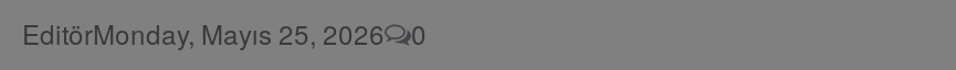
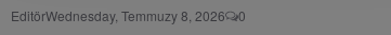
[22,13,385,51] EditörMonday, Mayıs 25, 2026 -> [11,6,225,24] EditörWednesday, Temmuzy 8, 2026

